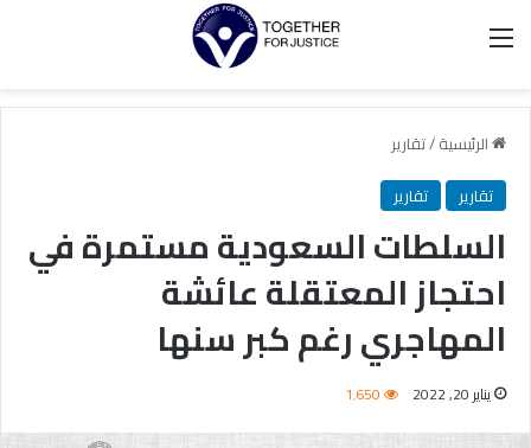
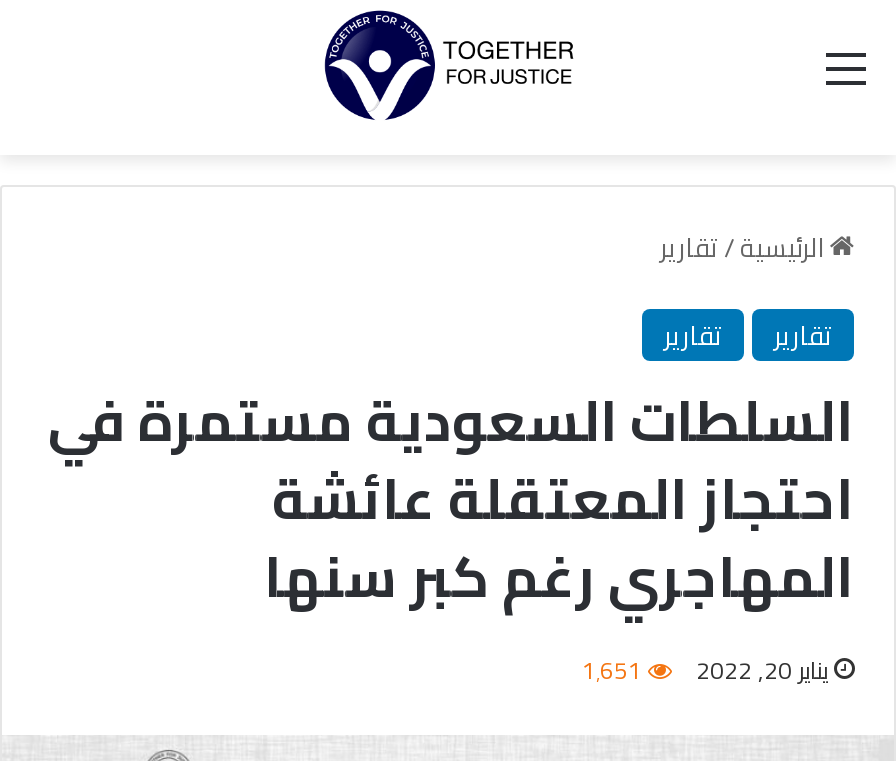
[345,380,380,408] 1٬650 -> [582,647,642,693] 1٬651

